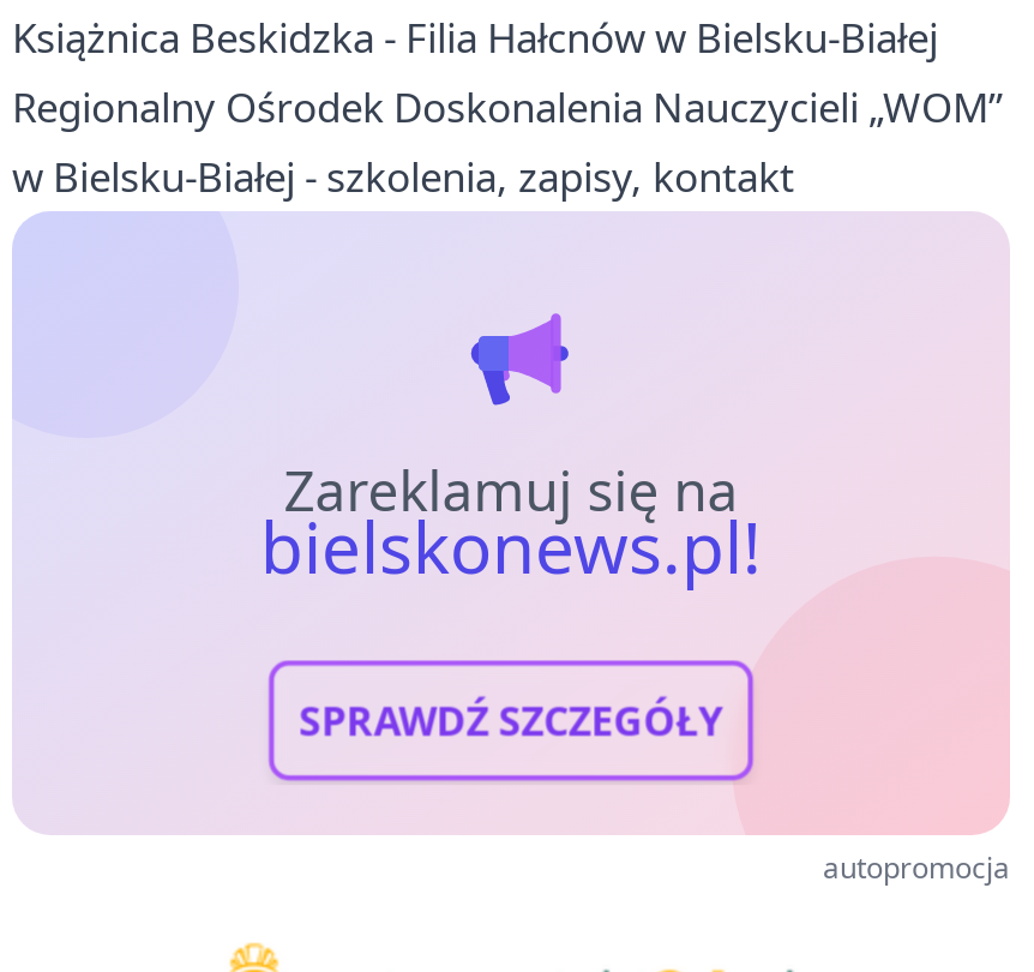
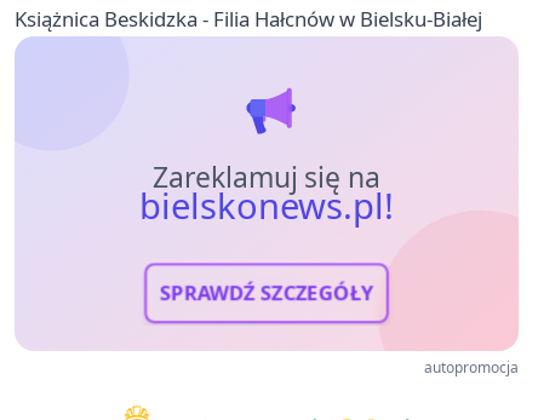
[12,80,1003,205] Regionalny Ośrodek Doskonalenia Nauczycieli „WOM” | w Bielsku-Białej - szkolenia, zapisy, kontakt -> none

